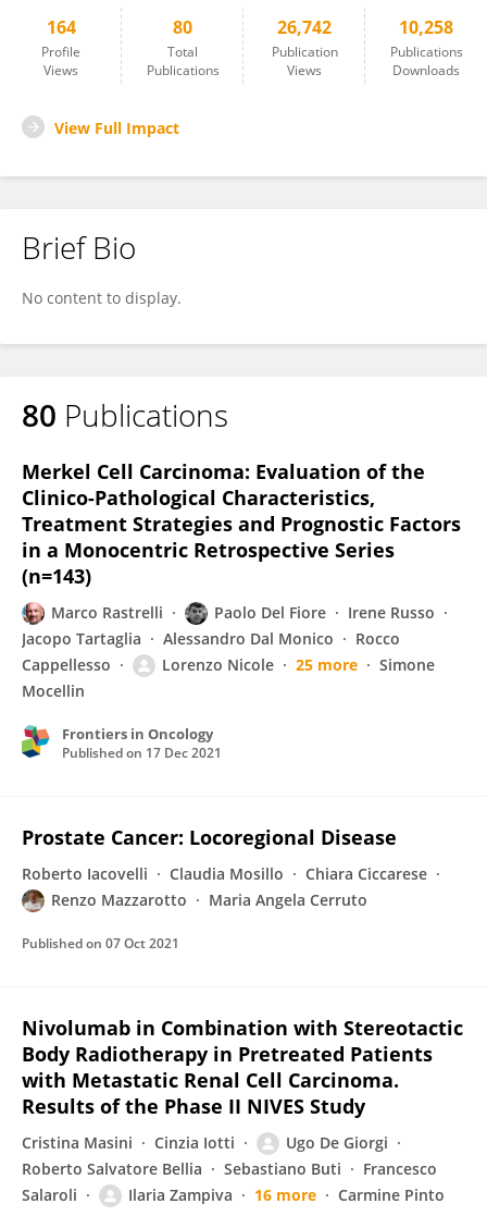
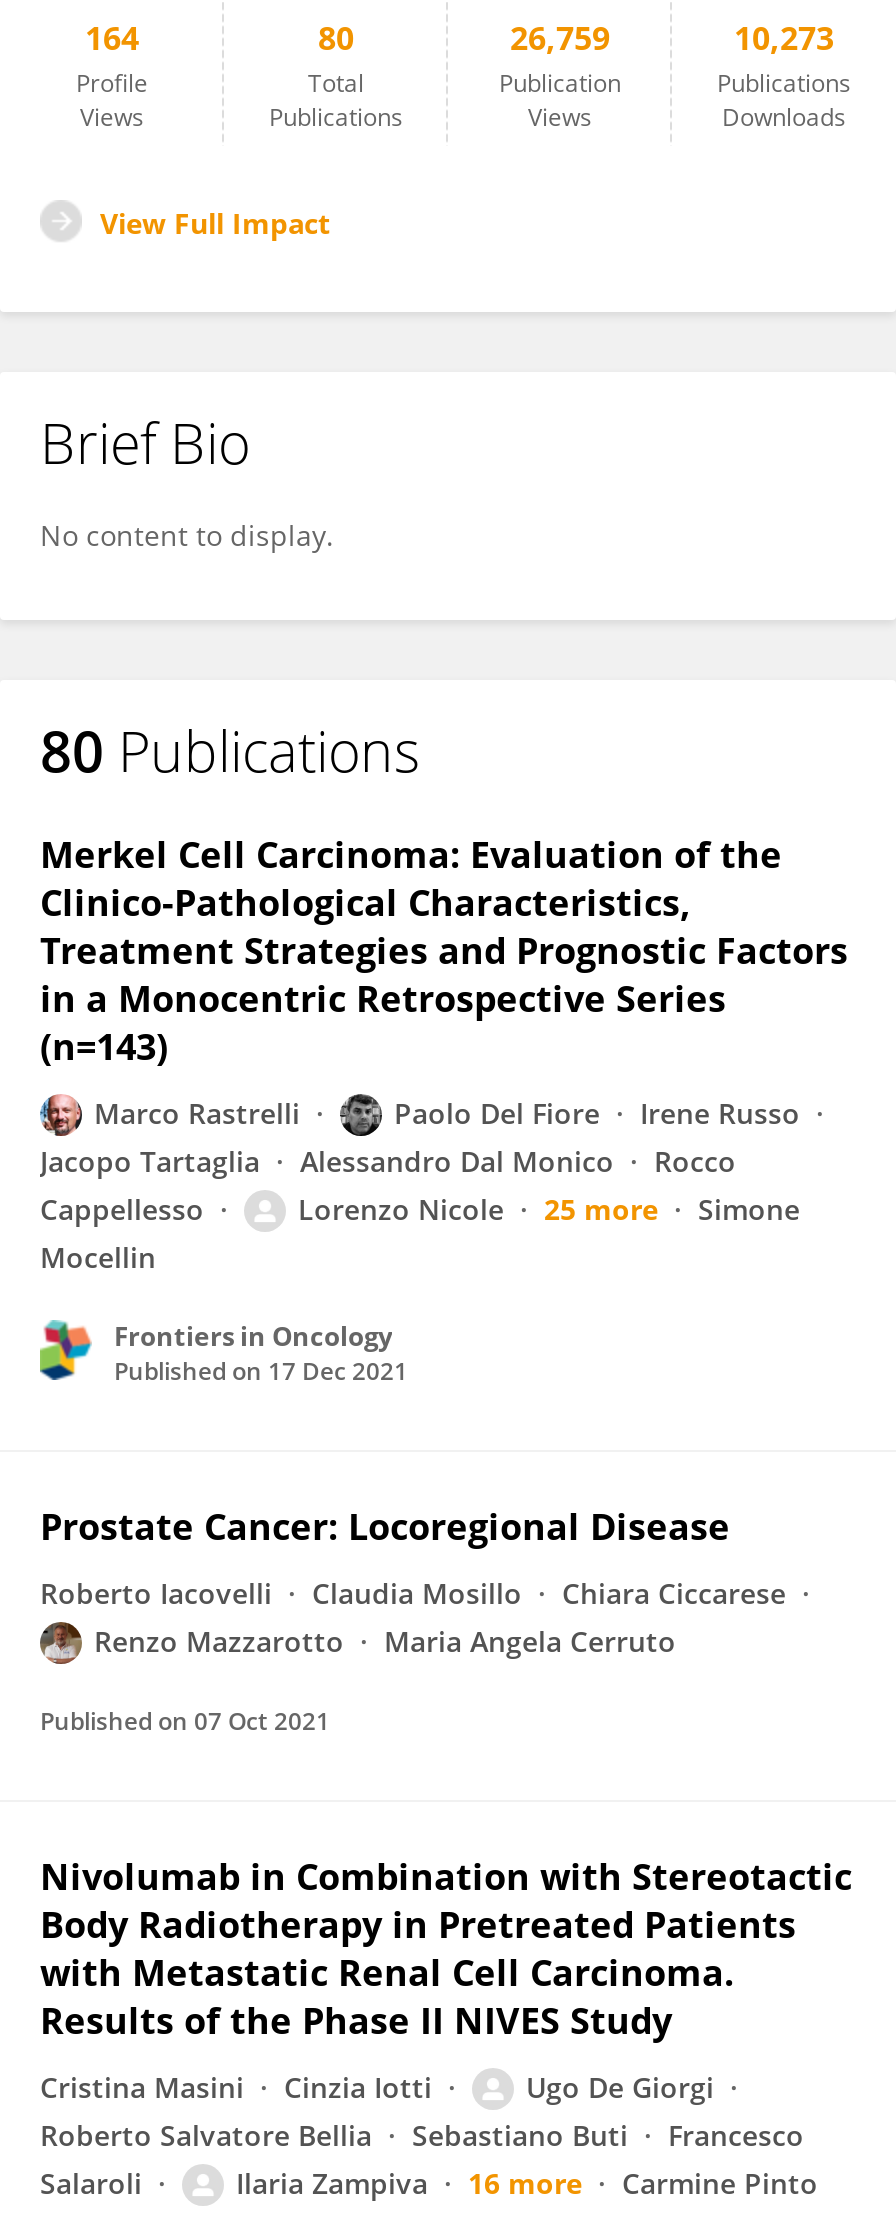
[277,15,332,39] 26,742 -> [510,16,610,60] 26,759
[399,15,453,39] 10,258 -> [734,16,834,60] 10,273

